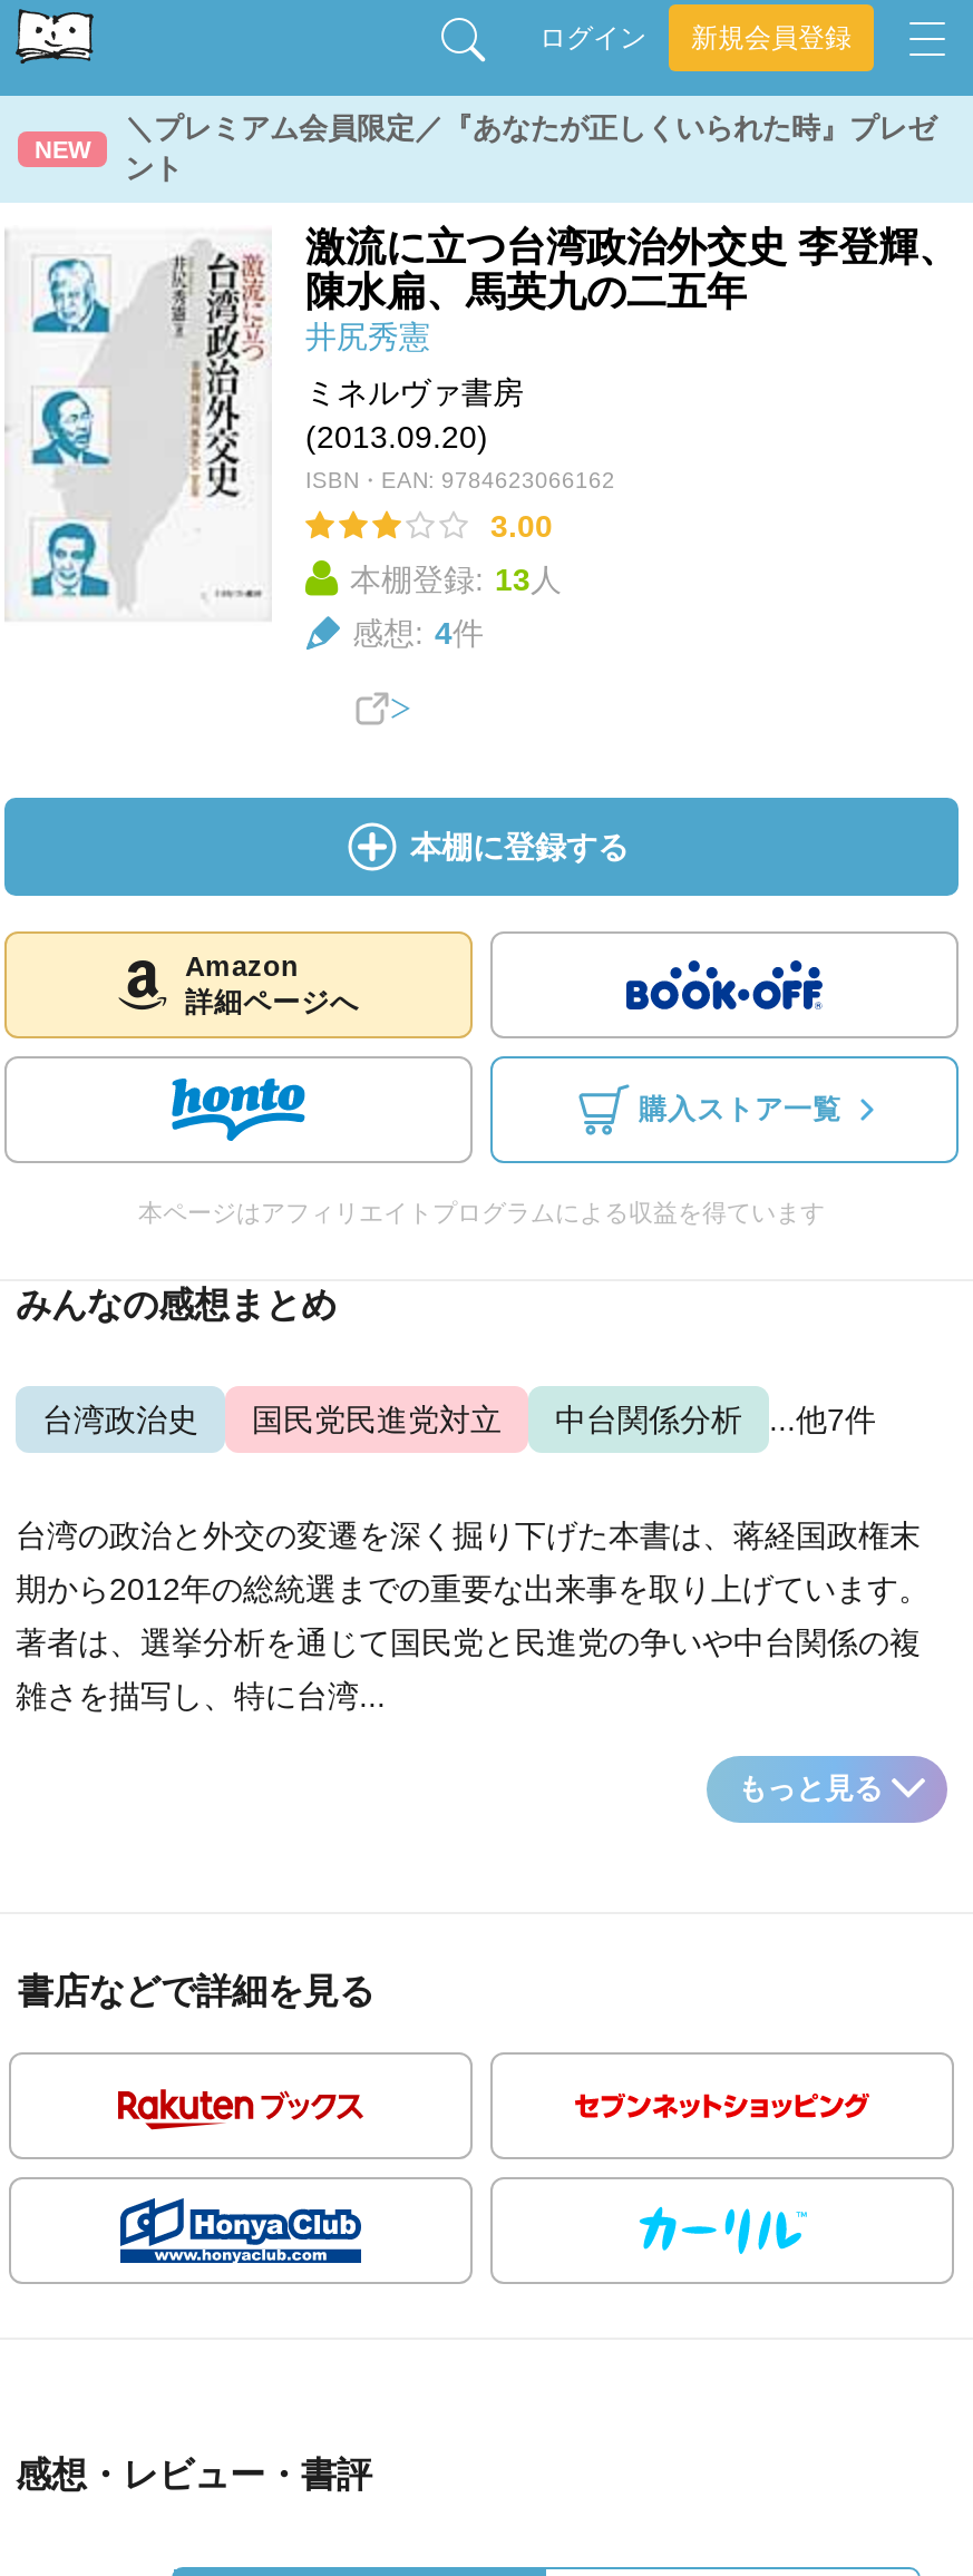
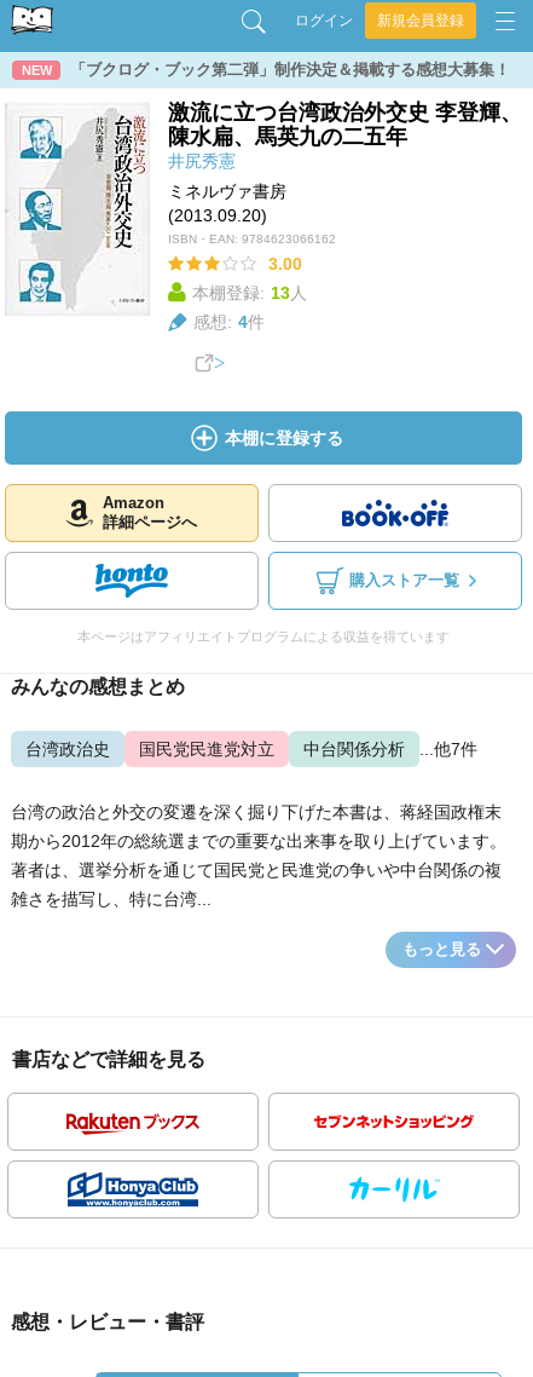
[125,111,936,185] ＼プレミアム会員限定／『あなたが正しくいられた時』プレゼ | ント -> [70,61,510,79] 「ブクログ・ブック第二弾」制作決定＆掲載する感想大募集！

